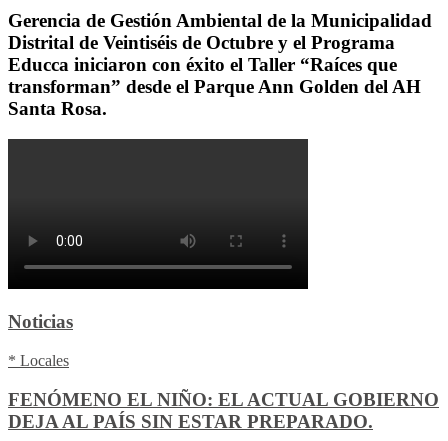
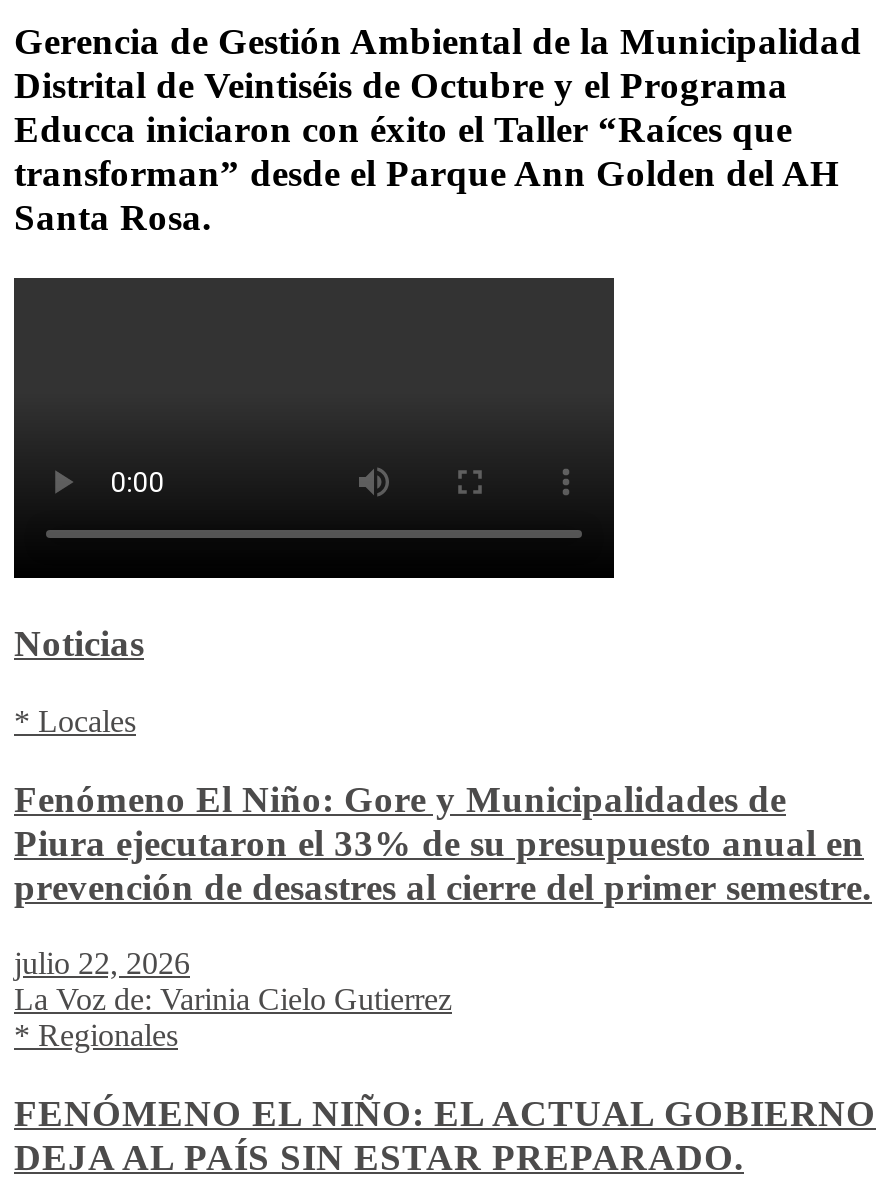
none -> [14,778,872,1053] Fenómeno El Niño: Gore y Municipalidades de | Piura ejecutaron el 33% de su presupuesto anual en | prevención de desastres al cierre del primer semestre. | julio 22, 2026 | La Voz de: Varinia Cielo Gutierrez | * Regionales

